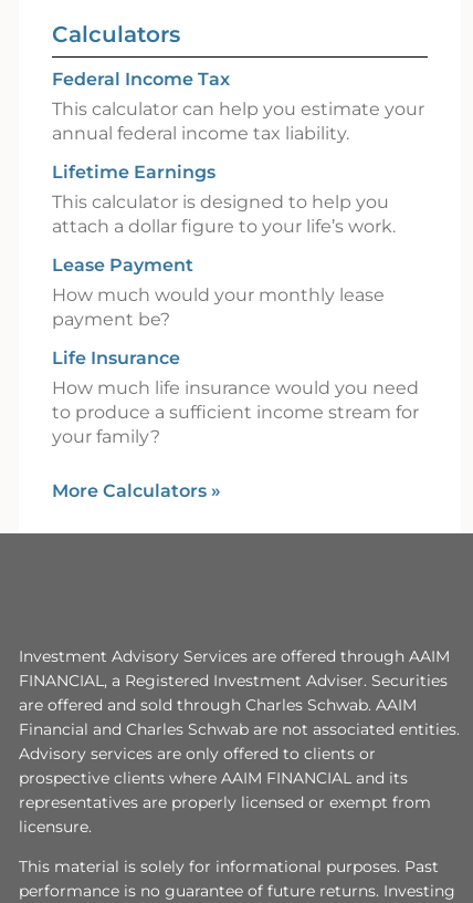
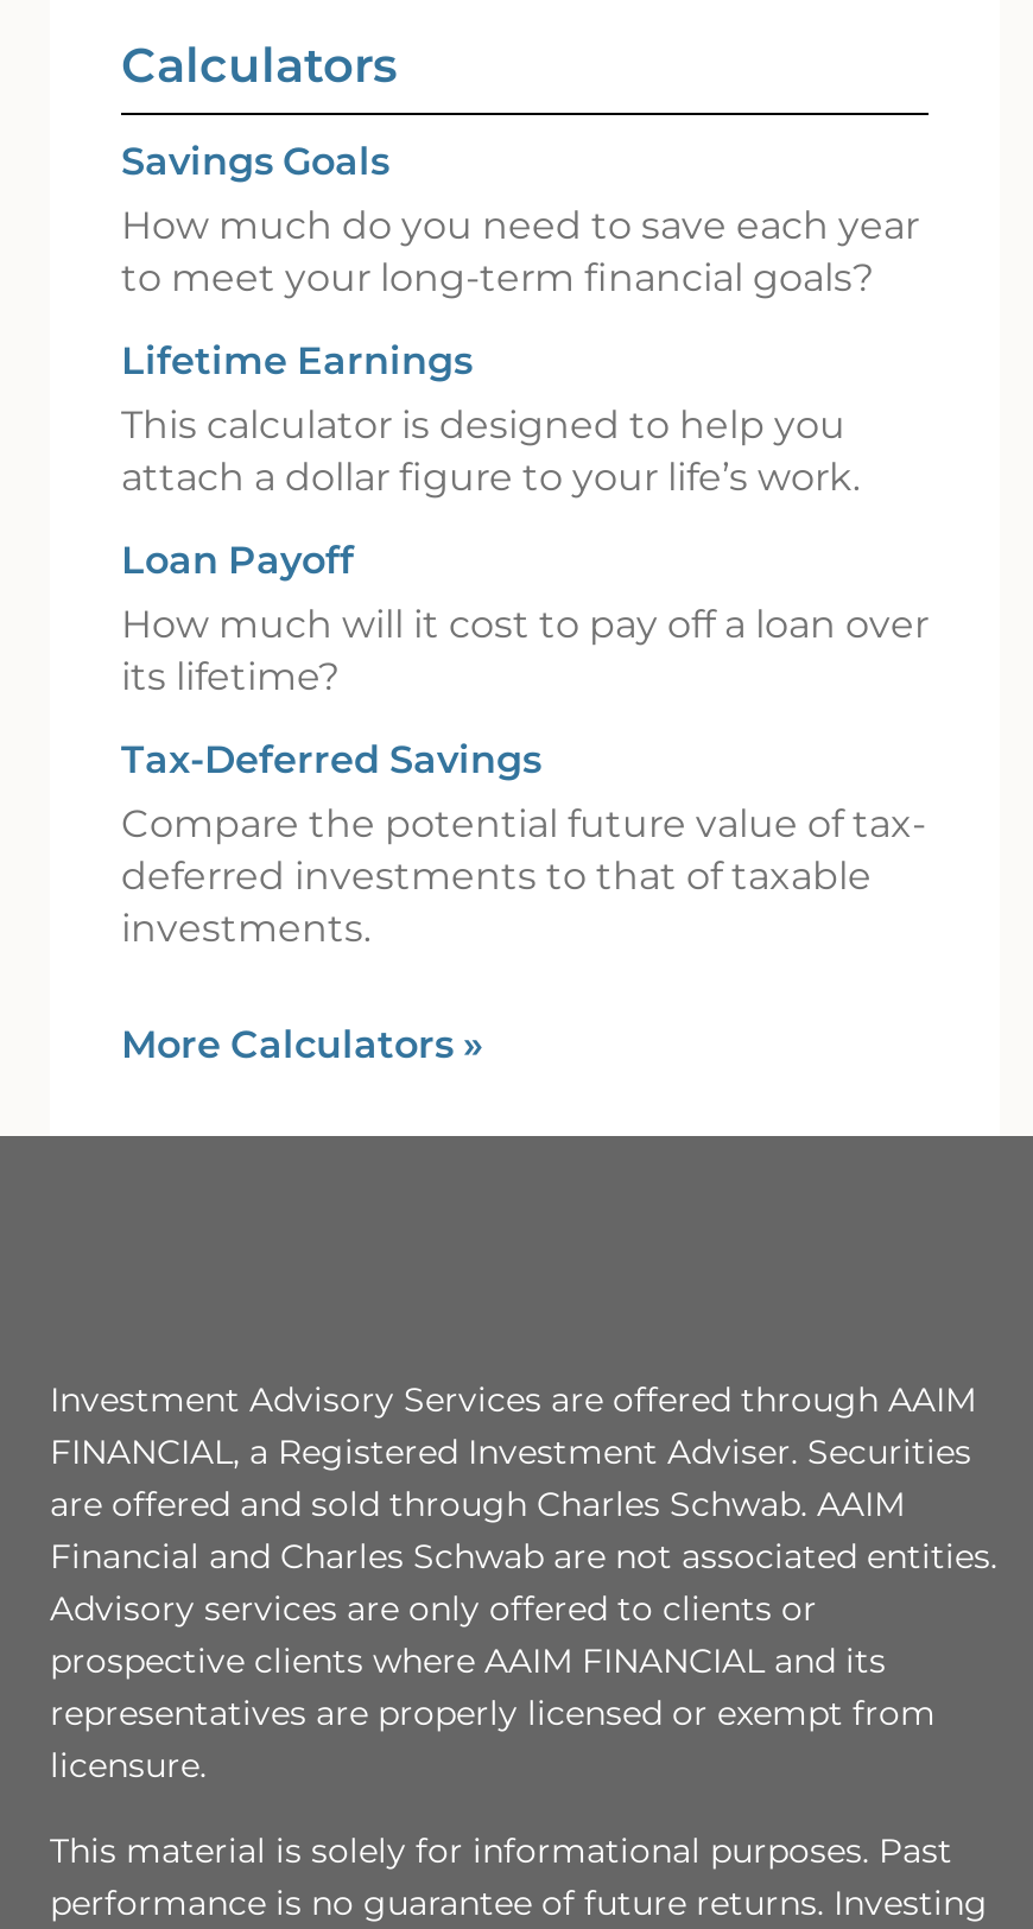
[52,68,424,144] Federal Income Tax | This calculator can help you estimate your | annual federal income tax liability. -> [121,138,919,300] Savings Goals | How much do you need to save each year | to meet your long-term financial goals?
[52,254,385,329] Lease Payment | How much would your monthly lease | payment be? -> [121,537,929,698] Loan Payoff | How much will it cost to pay off a loan over | its lifetime?
[52,347,419,447] Life Insurance | How much life insurance would you need | to produce a sufficient income stream for | your family? -> [121,736,926,950] Tax-Deferred Savings | Compare the potential future value of tax- | deferred investments to that of taxable | investments.

